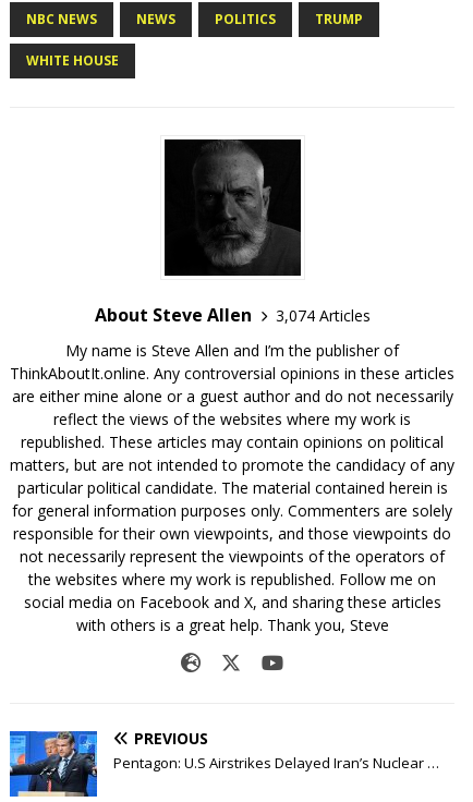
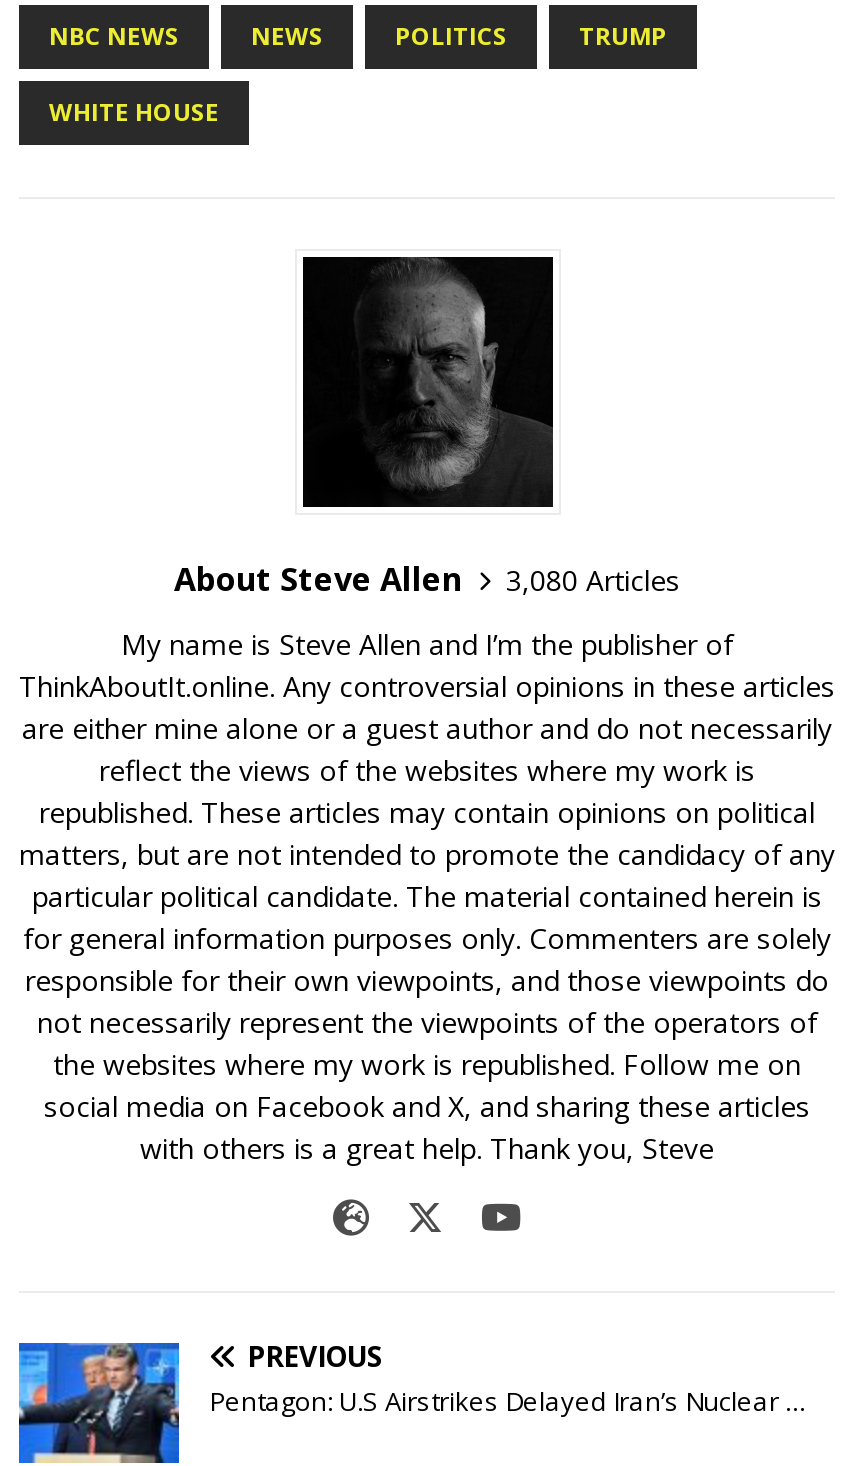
[94,303,370,327] About Steve Allen 3,074 Articles -> [174,558,680,602] About Steve Allen 3,080 Articles

